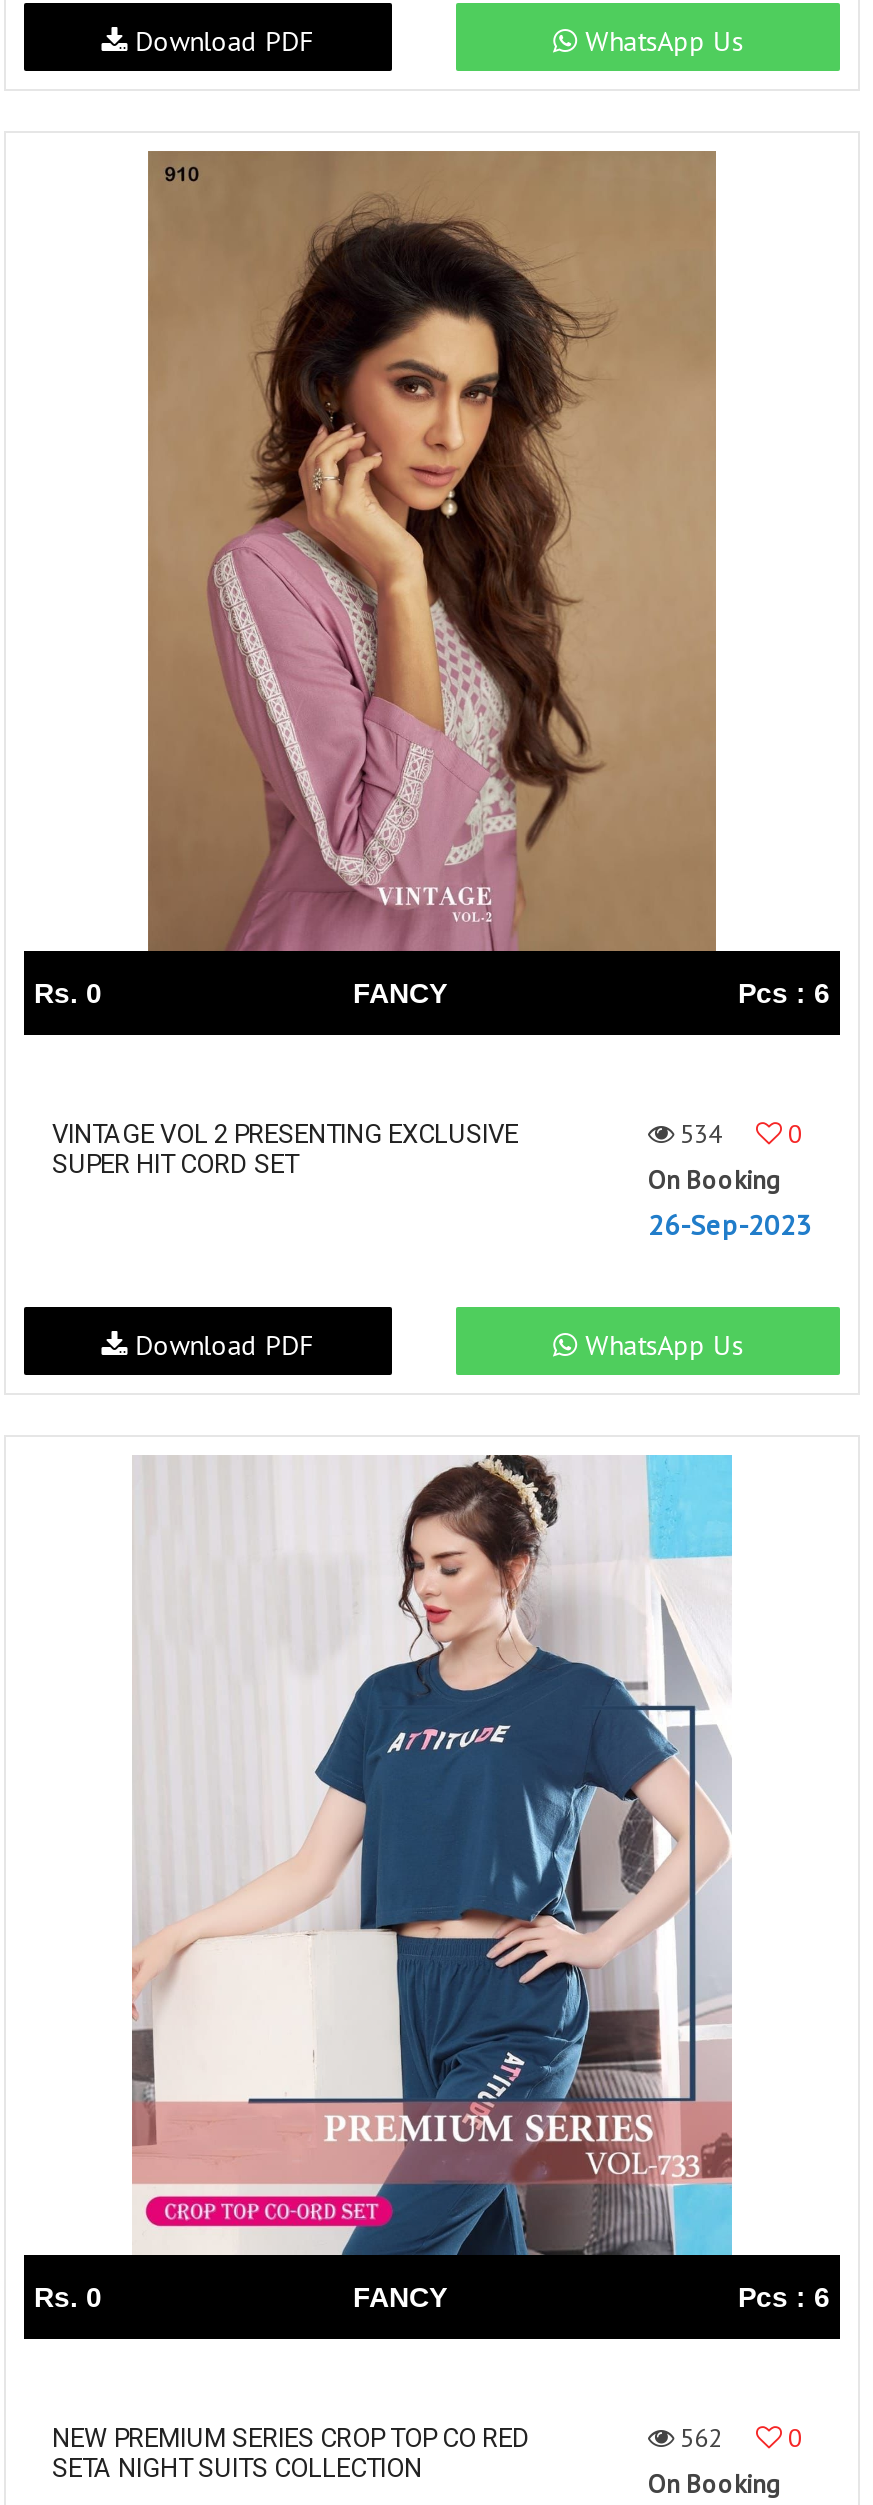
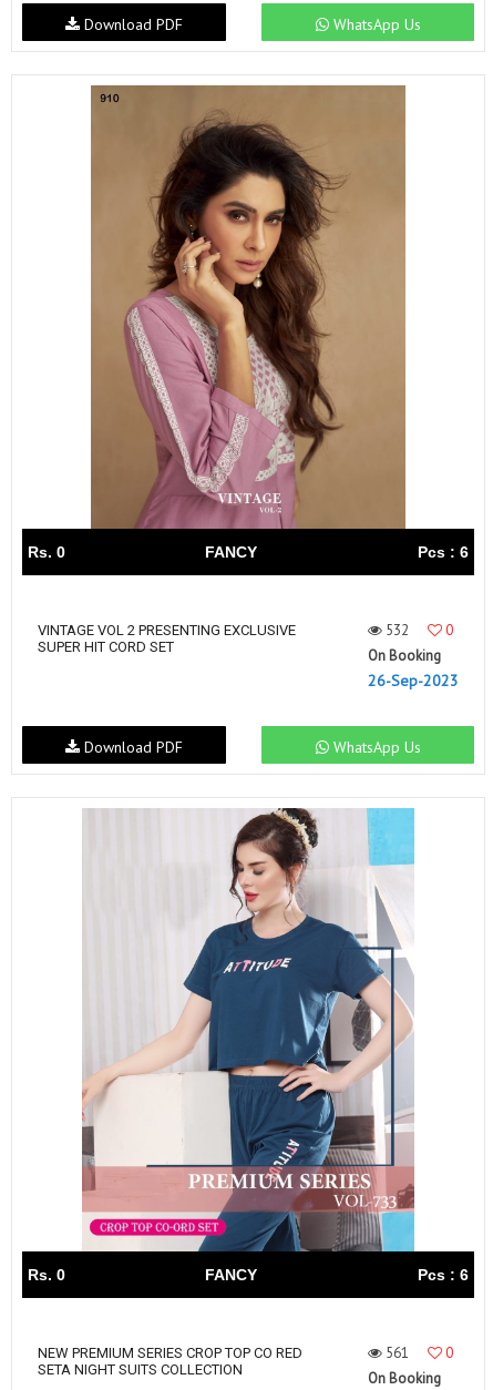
[680,1117,802,1151] 534 0 -> [386,621,453,640] 532 0
[680,2421,802,2455] 562 0 -> [386,1343,453,1362] 561 0

